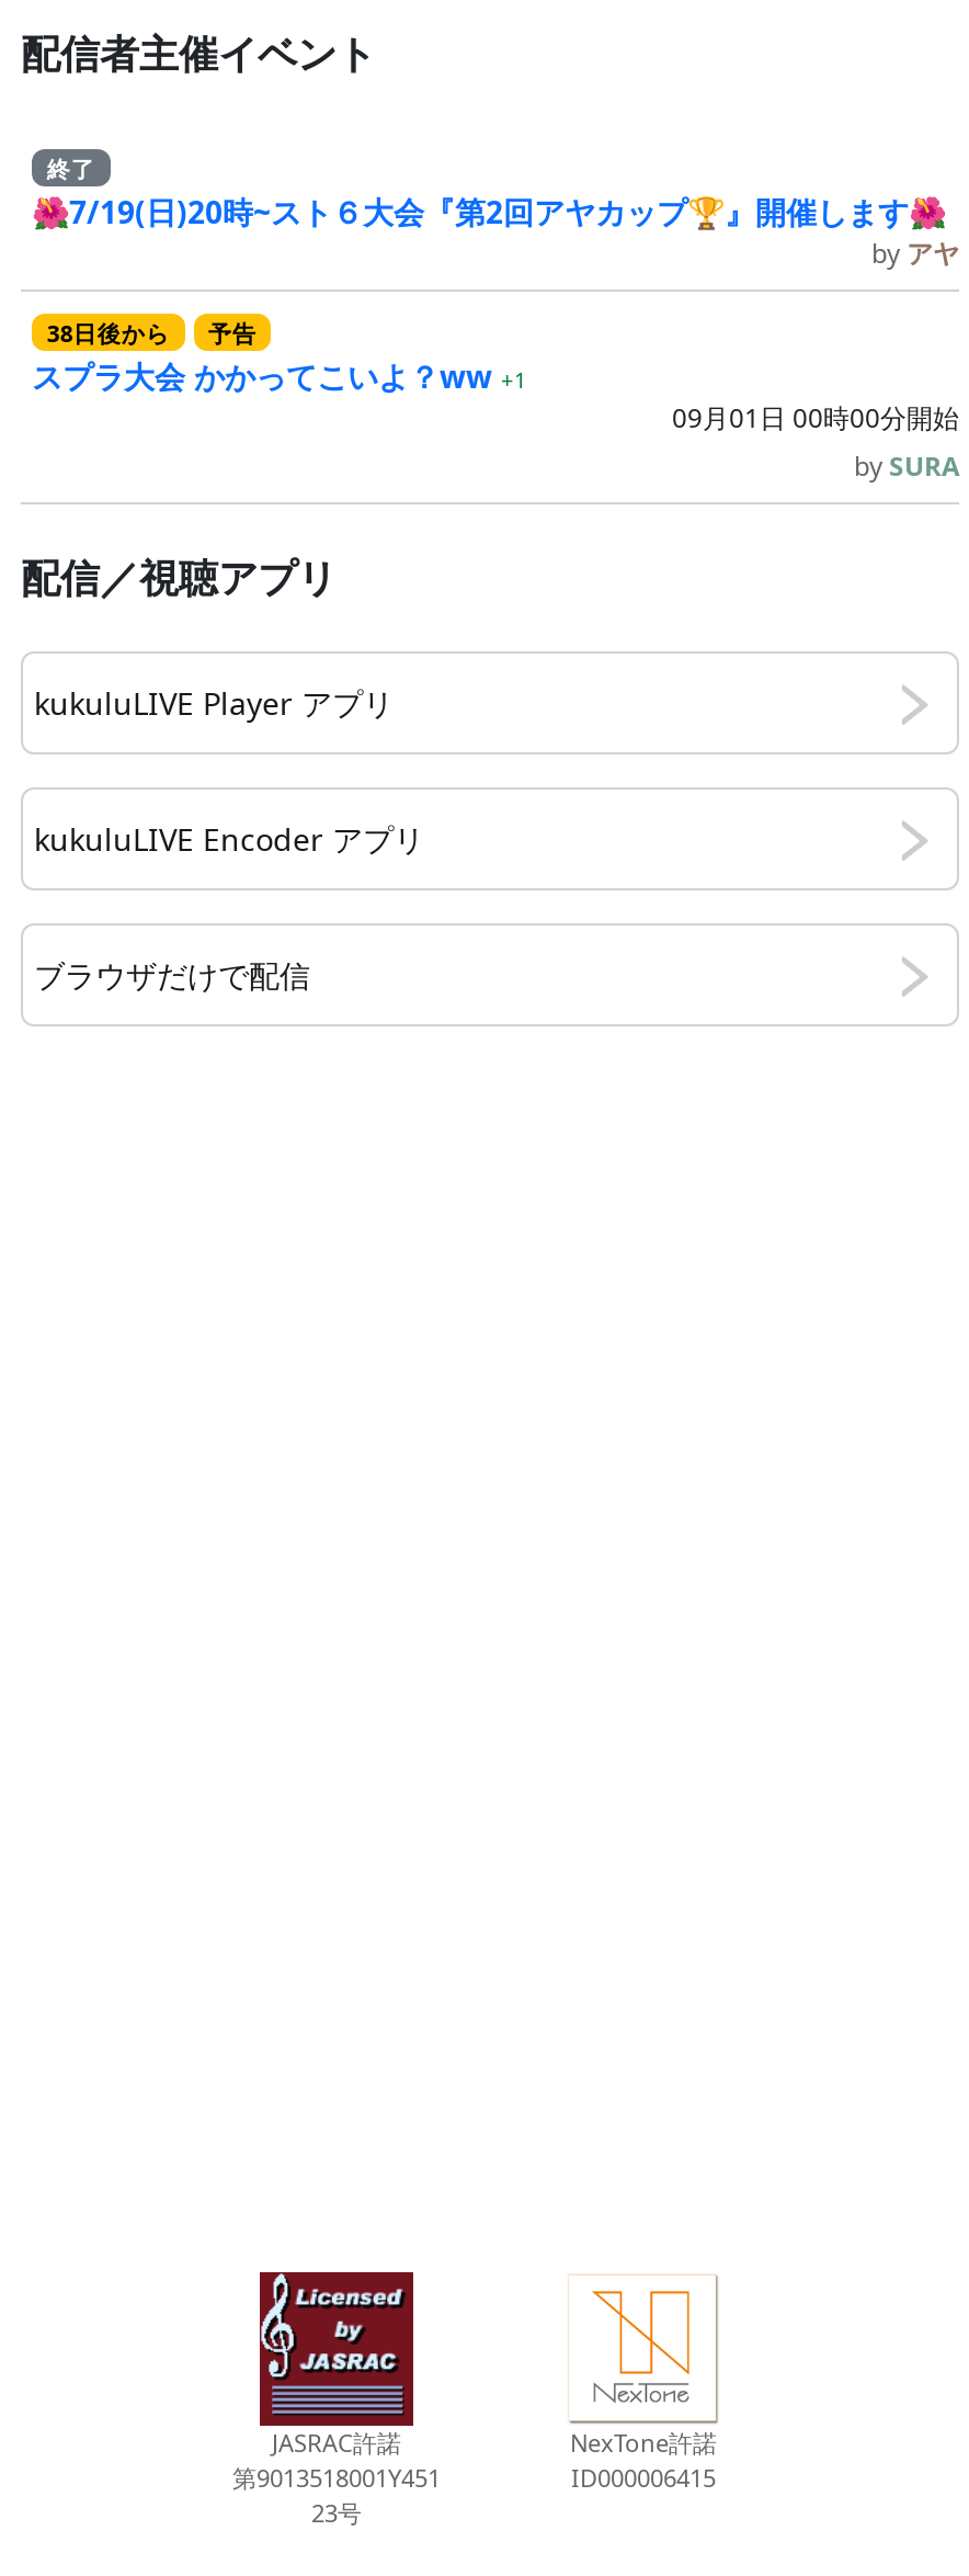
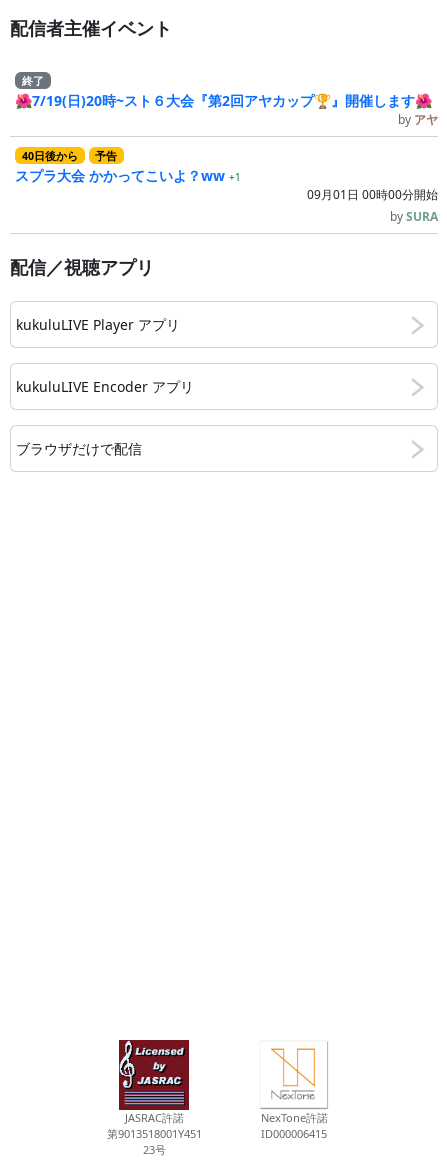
[47,317,256,348] 38日後から 予告 -> [22,149,117,163] 40日後から 予告

